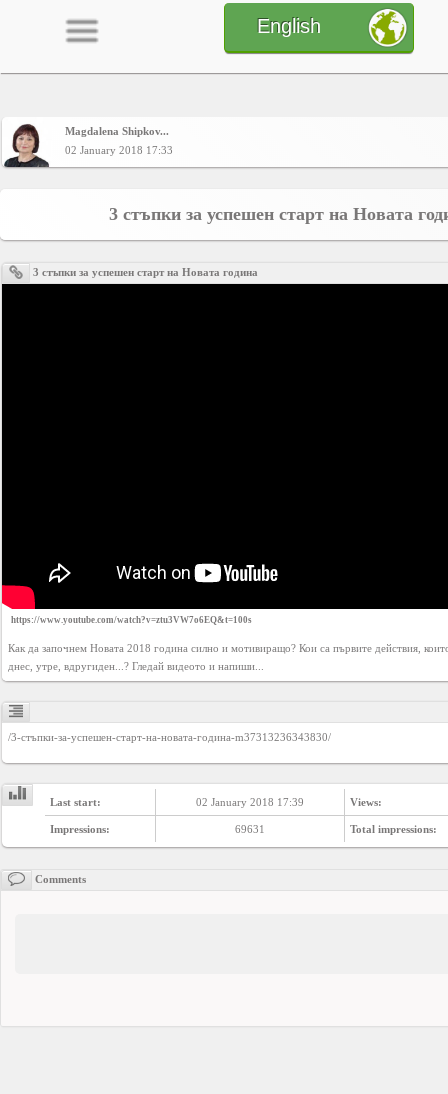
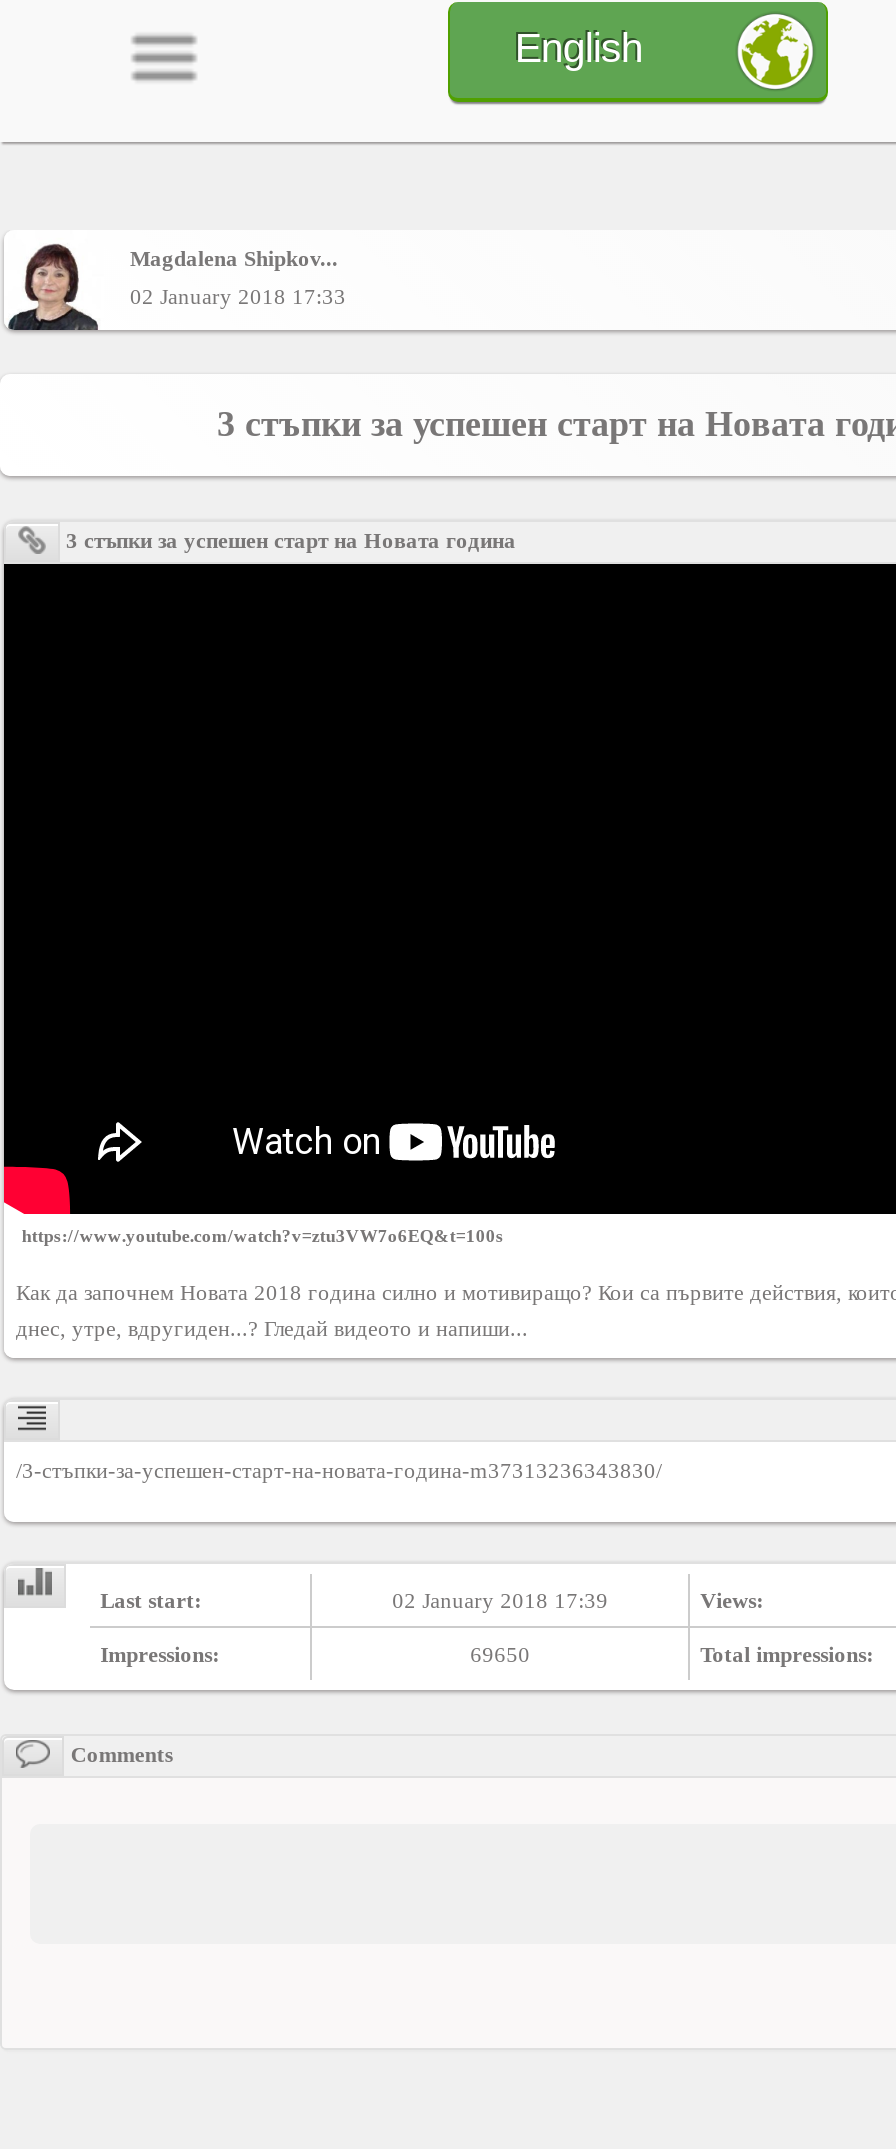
[235,823,265,835] 69631 -> [470,1641,530,1665] 69650

